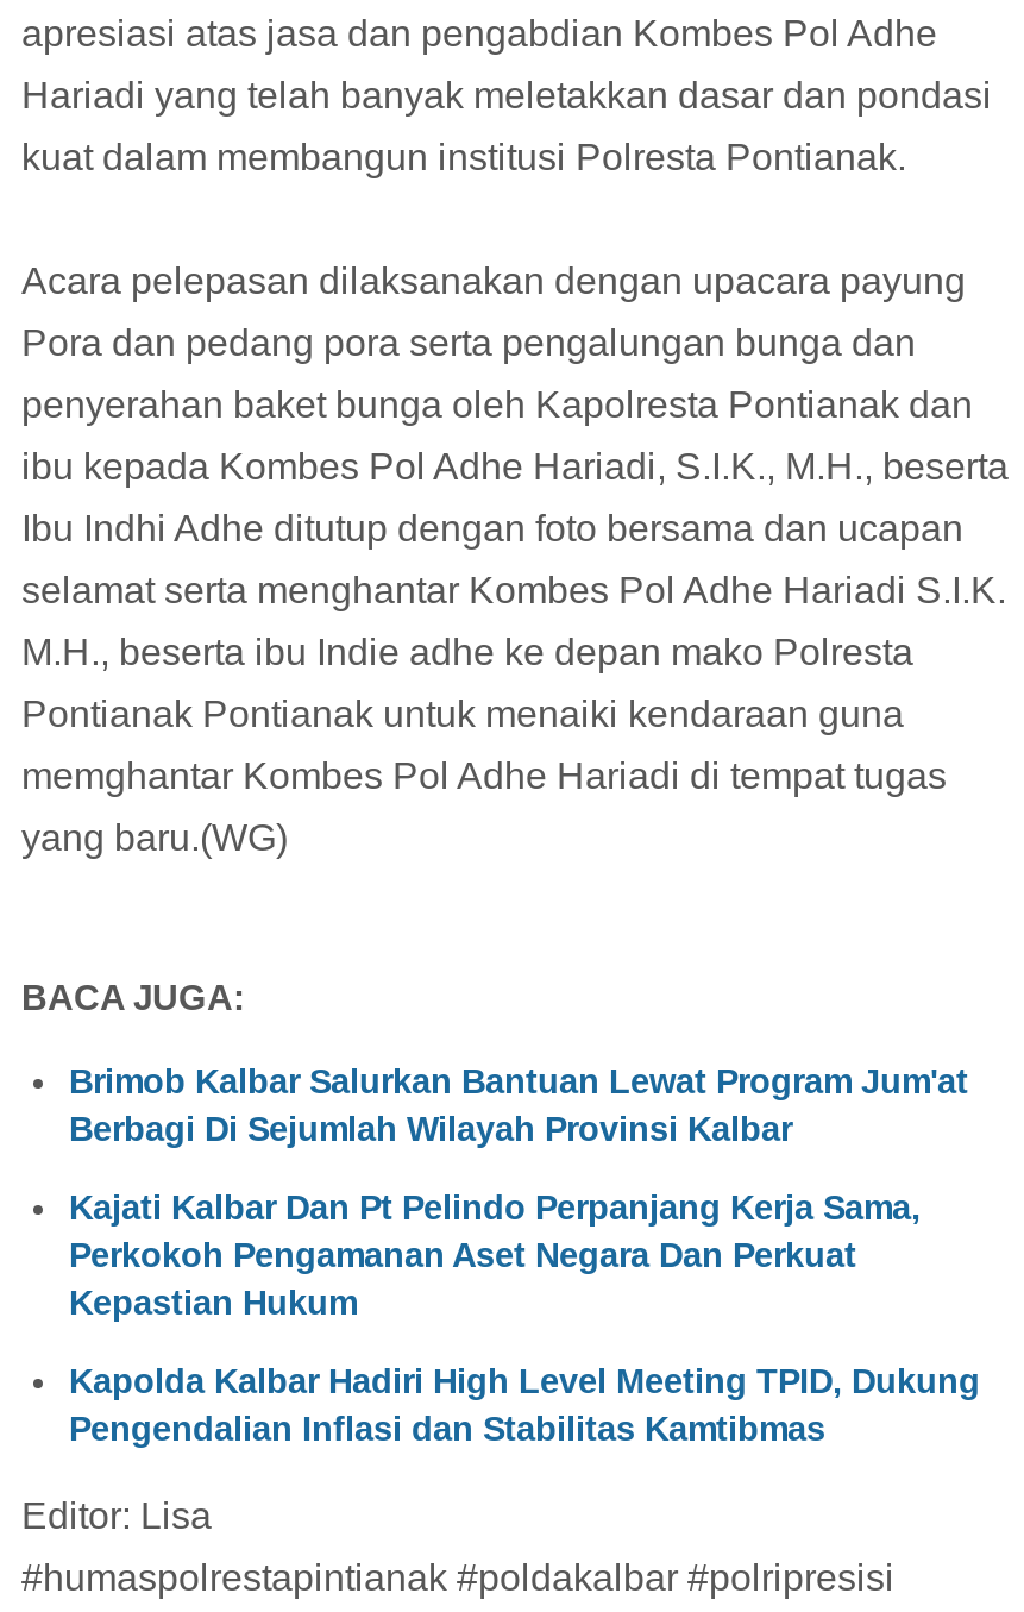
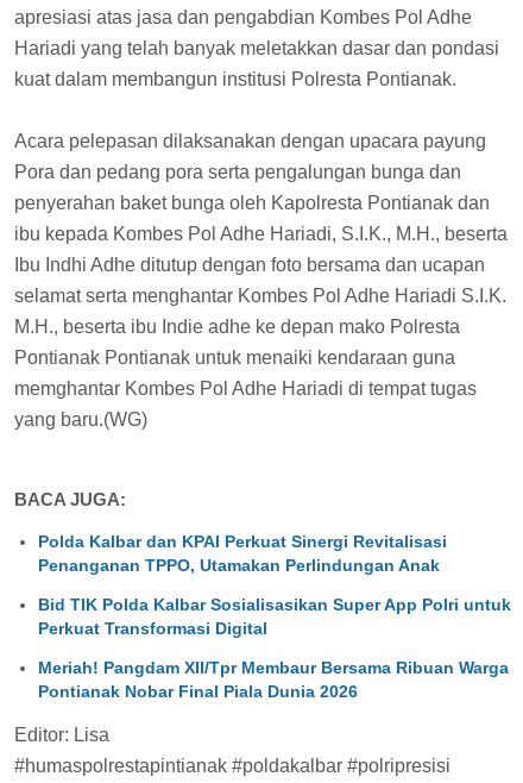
[69,1063,968,1149] Brimob Kalbar Salurkan Bantuan Lewat Program Jum'at | Berbagi Di Sejumlah Wilayah Provinsi Kalbar -> [38,532,447,575] Polda Kalbar dan KPAI Perkuat Sinergi Revitalisasi | Penanganan TPPO, Utamakan Perlindungan Anak
[69,1189,921,1322] Kajati Kalbar Dan Pt Pelindo Perpanjang Kerja Sama, | Perkokoh Pengamanan Aset Negara Dan Perkuat | Kepastian Hukum -> [38,595,511,638] Bid TIK Polda Kalbar Sosialisasikan Super App Polri untuk | Perkuat Transformasi Digital
[69,1362,980,1448] Kapolda Kalbar Hadiri High Level Meeting TPID, Dukung | Pengendalian Inflasi dan Stabilitas Kamtibmas -> [38,658,509,701] Meriah! Pangdam XII/Tpr Membaur Bersama Ribuan Warga | Pontianak Nobar Final Piala Dunia 2026

